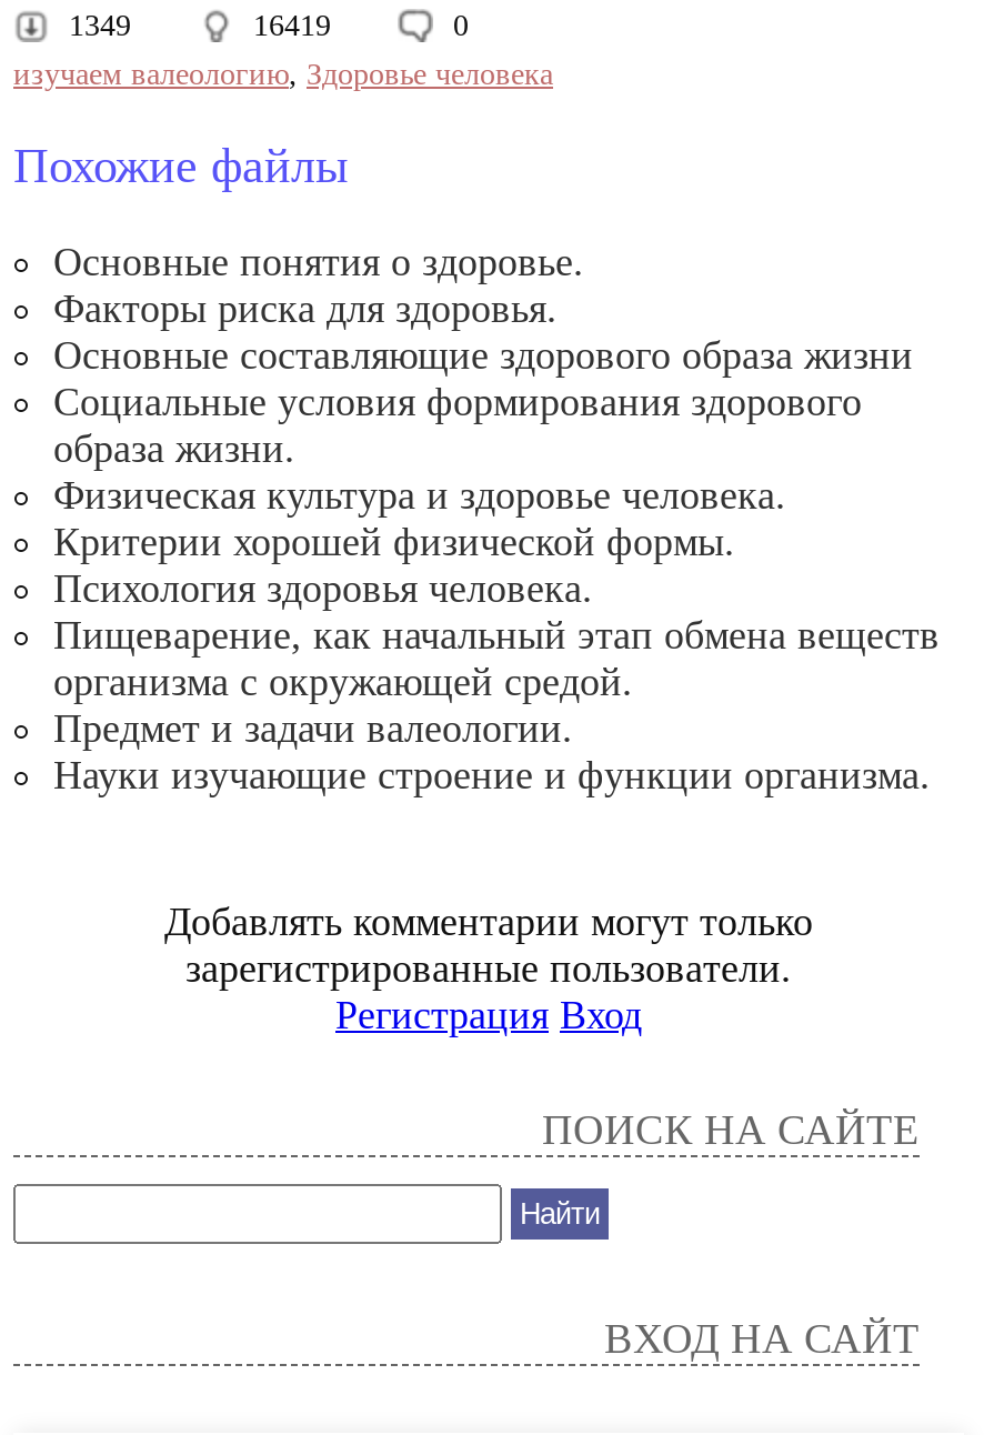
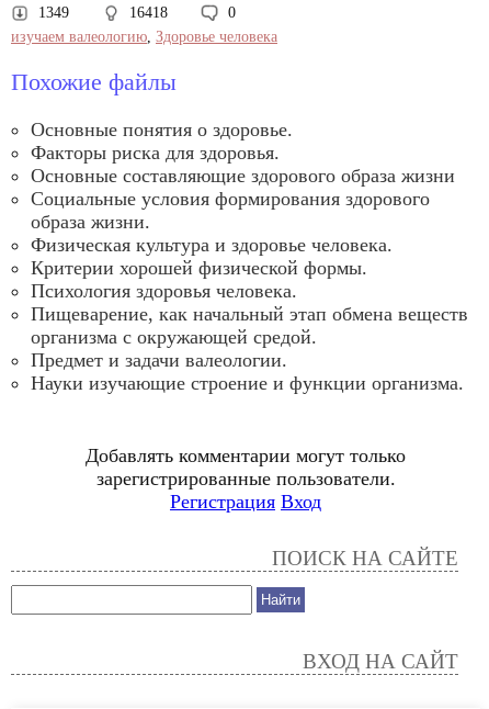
[253,9,331,42] 16419 -> [129,4,168,21] 16418

